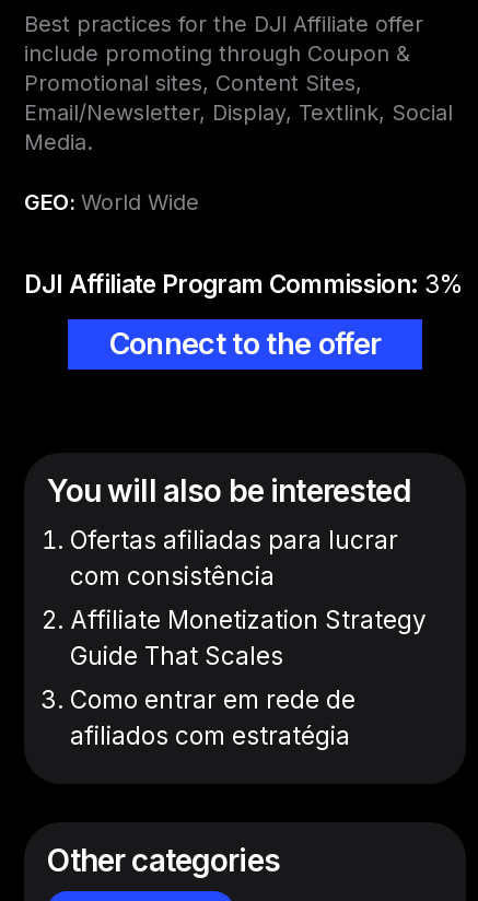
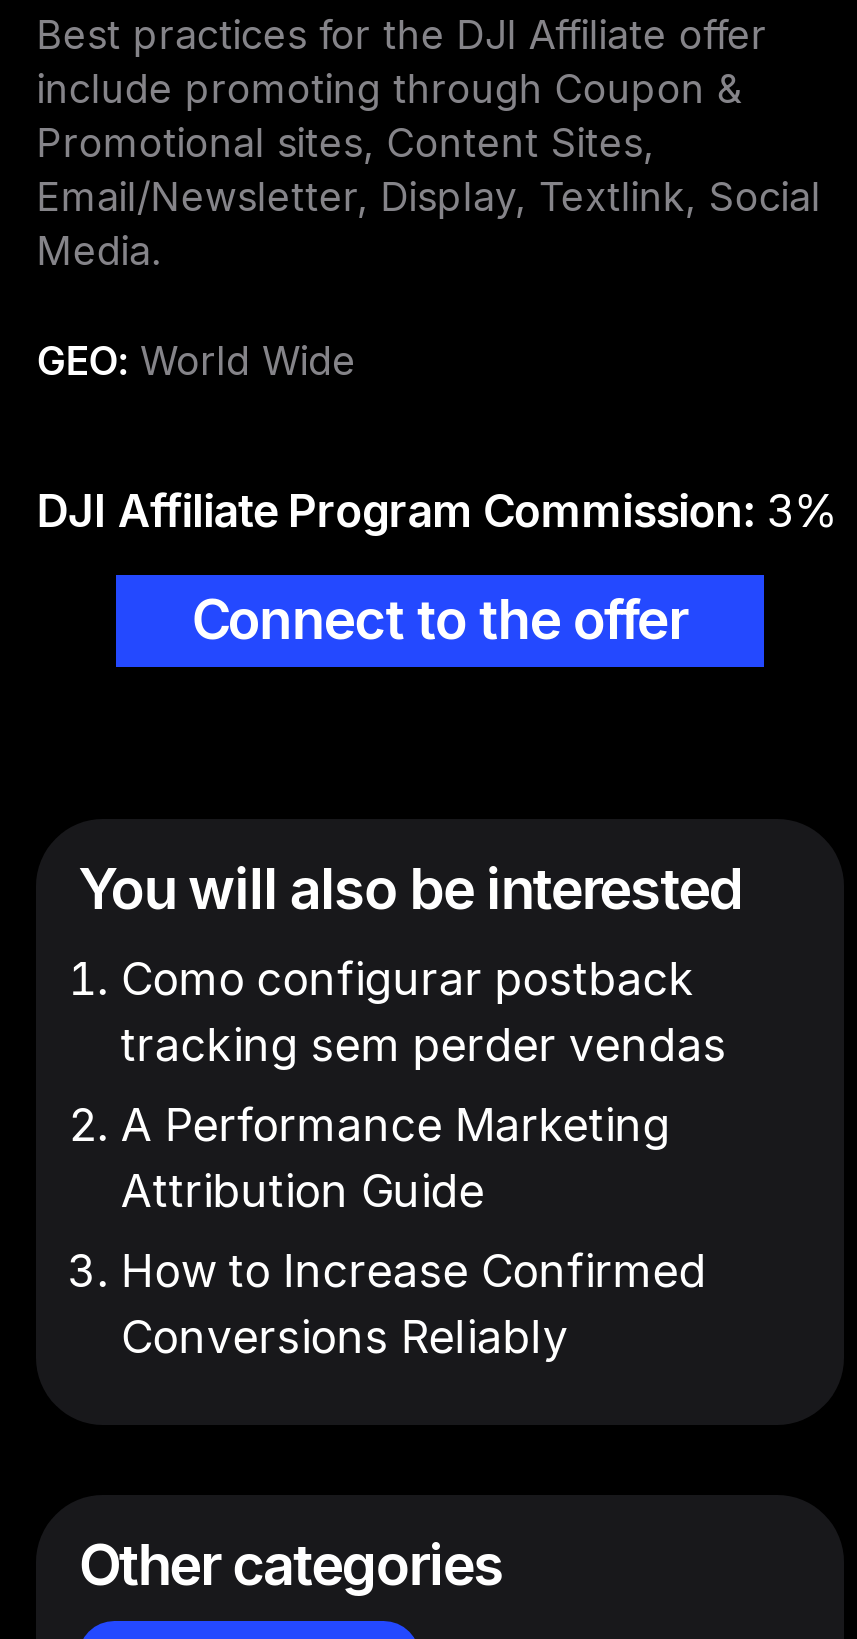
[70,524,399,590] Ofertas afiliadas para lucrar | com consistência -> [121,950,727,1070] Como configurar postback | tracking sem perder vendas
[70,604,427,670] Affiliate Monetization Strategy | Guide That Scales -> [121,1096,671,1216] A Performance Marketing | Attribution Guide
[70,684,356,750] Como entrar em rede de | afiliados com estratégia -> [121,1242,707,1362] How to Increase Confirmed | Conversions Reliably

